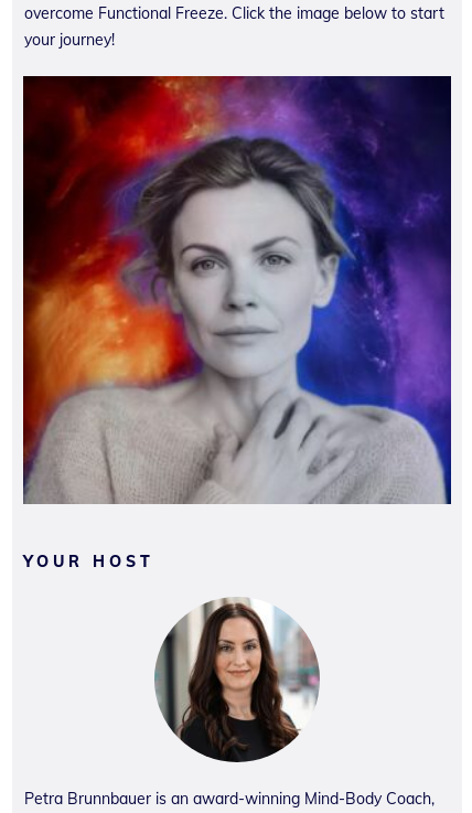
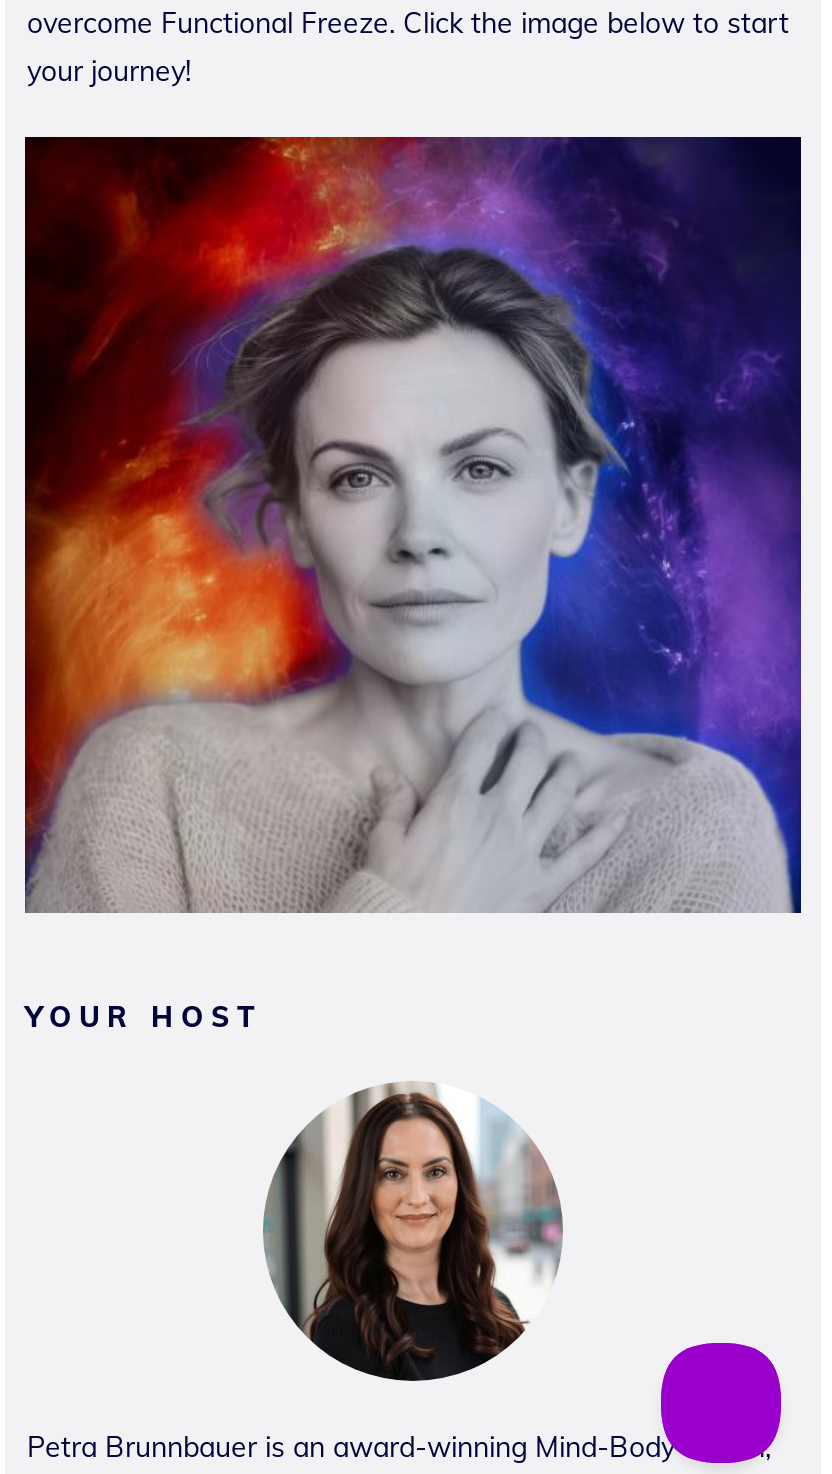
none -> [659,1340,783,1432] [image]

